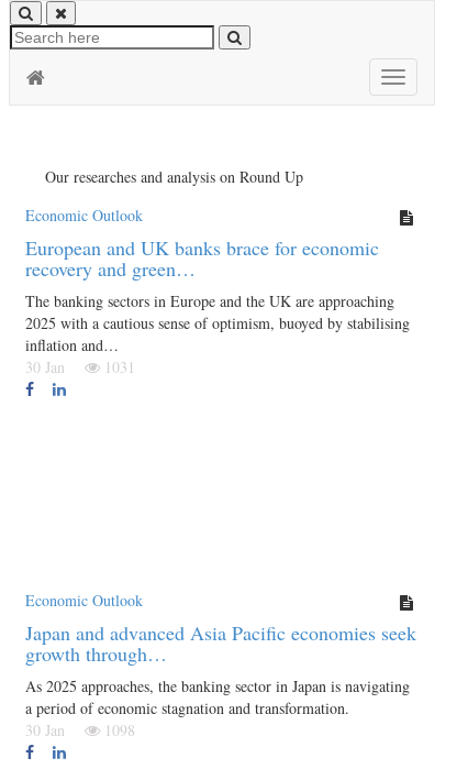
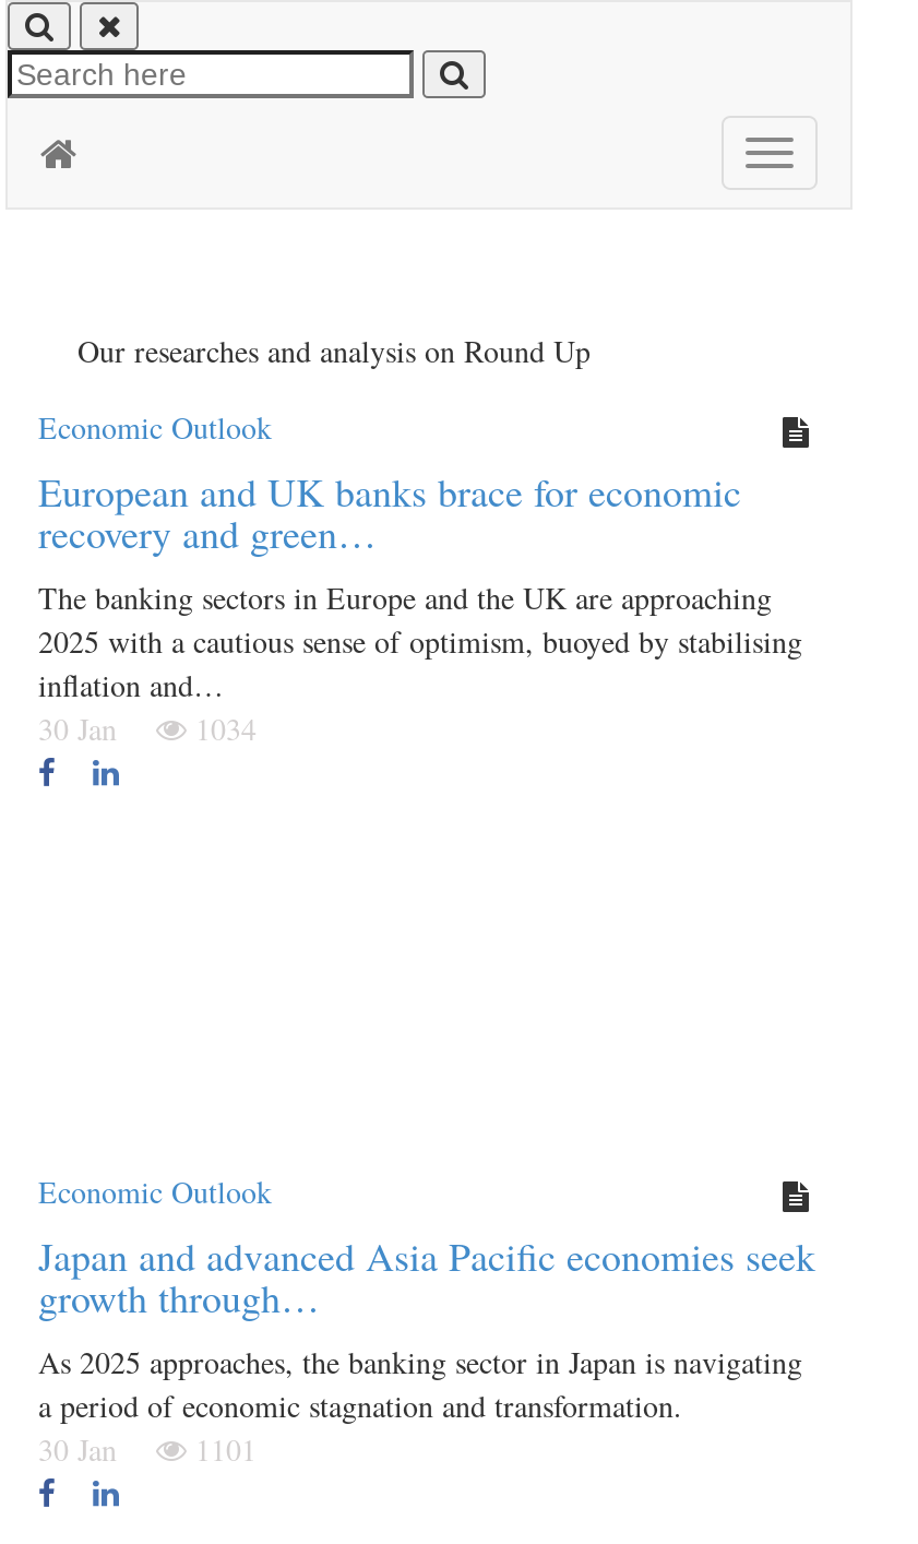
[25,356,135,377] 30 Jan 1031 -> [38,708,257,749] 30 Jan 1034
[25,719,135,740] 30 Jan 1098 -> [38,1428,257,1470] 30 Jan 1101

